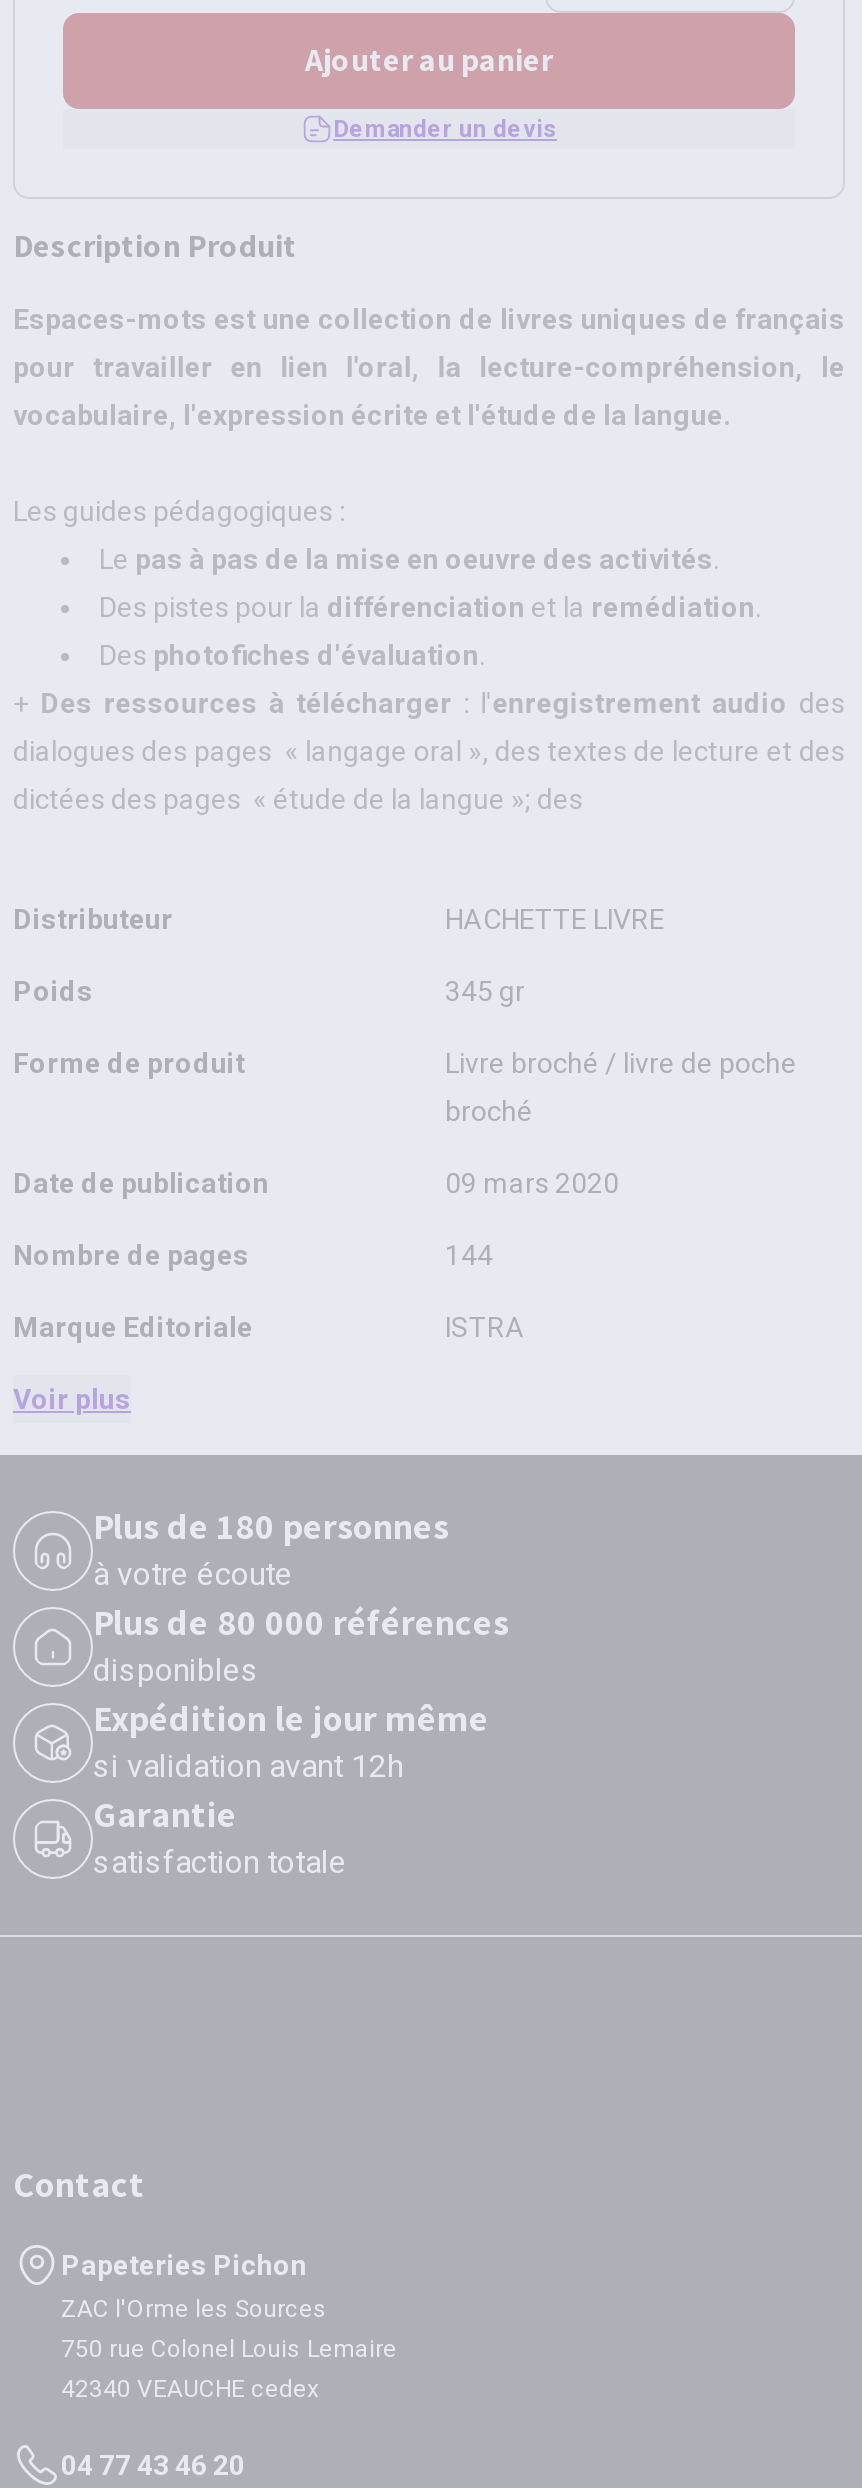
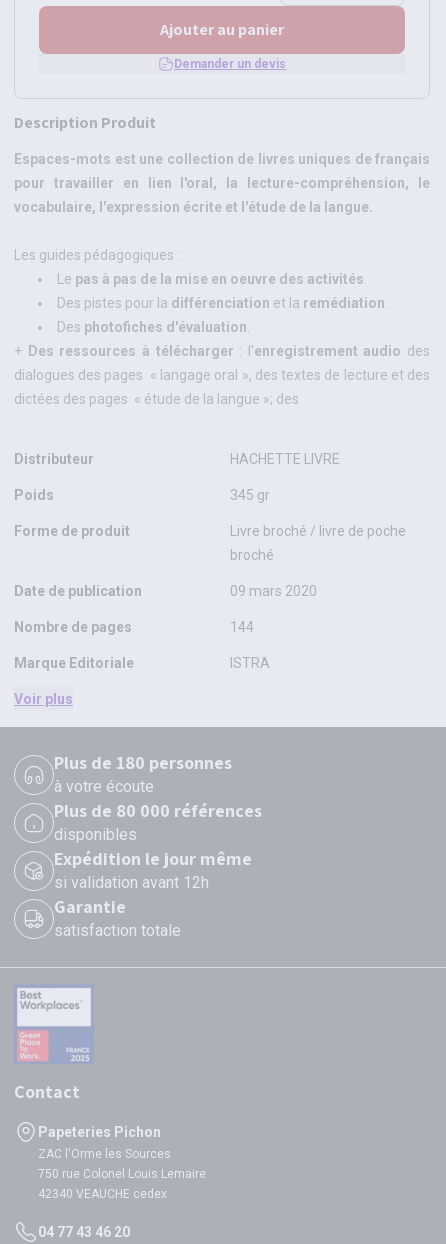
none -> [14,985,94,1064] [image]

